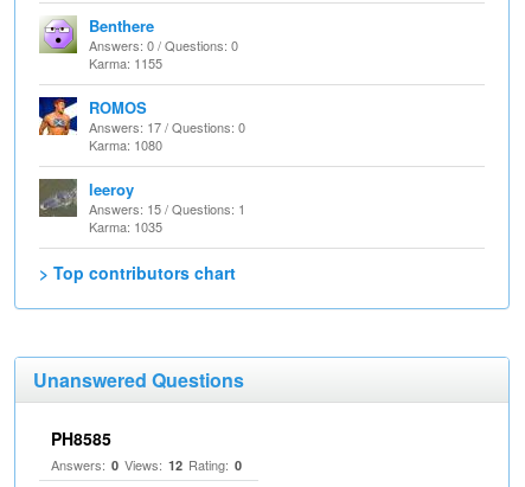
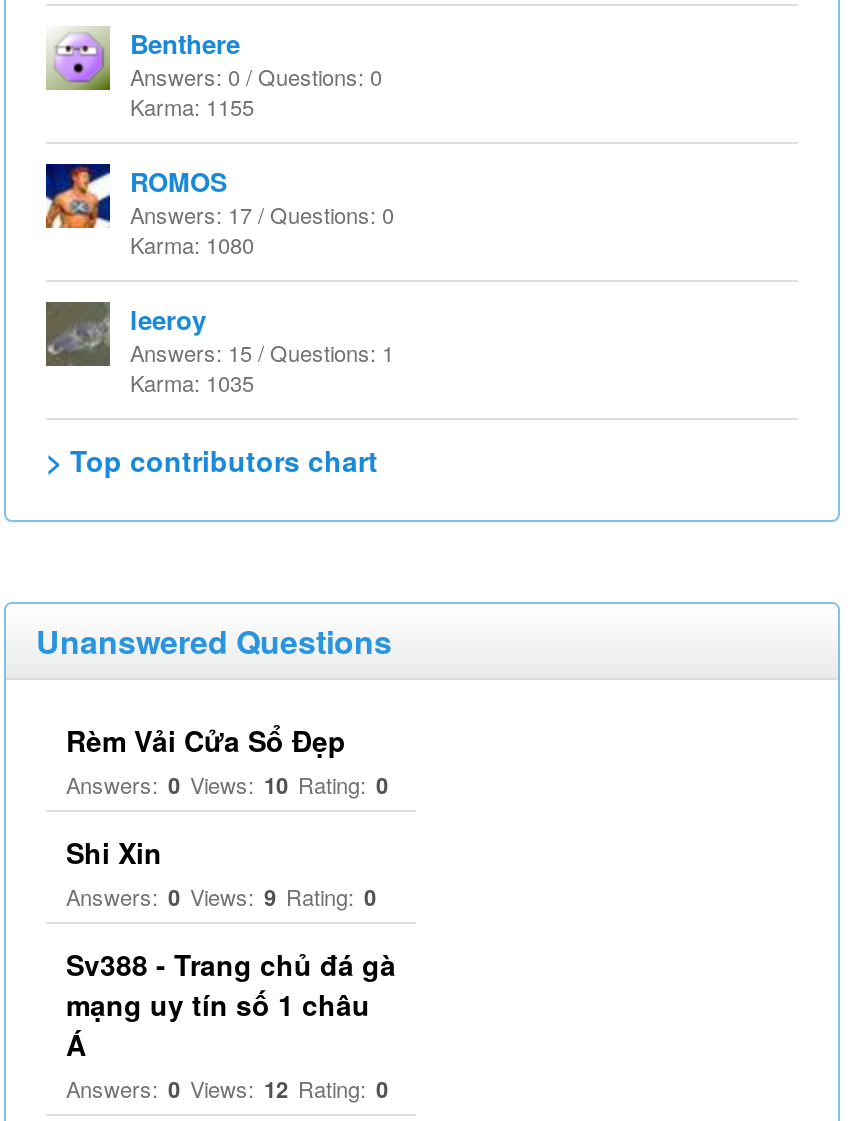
[51,427,111,450] PH8585 -> [66,720,396,1064] Rèm Vải Cửa Sổ Đẹp | Answers: 0 Views: 10 Rating: 0 | Shi Xin | Answers: 0 Views: 9 Rating: 0 | Sv388 - Trang chủ đá gà | mạng uy tín số 1 châu | Á

